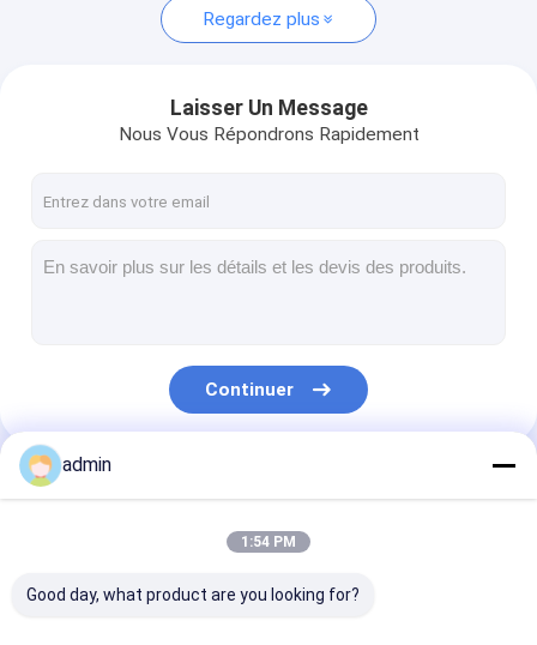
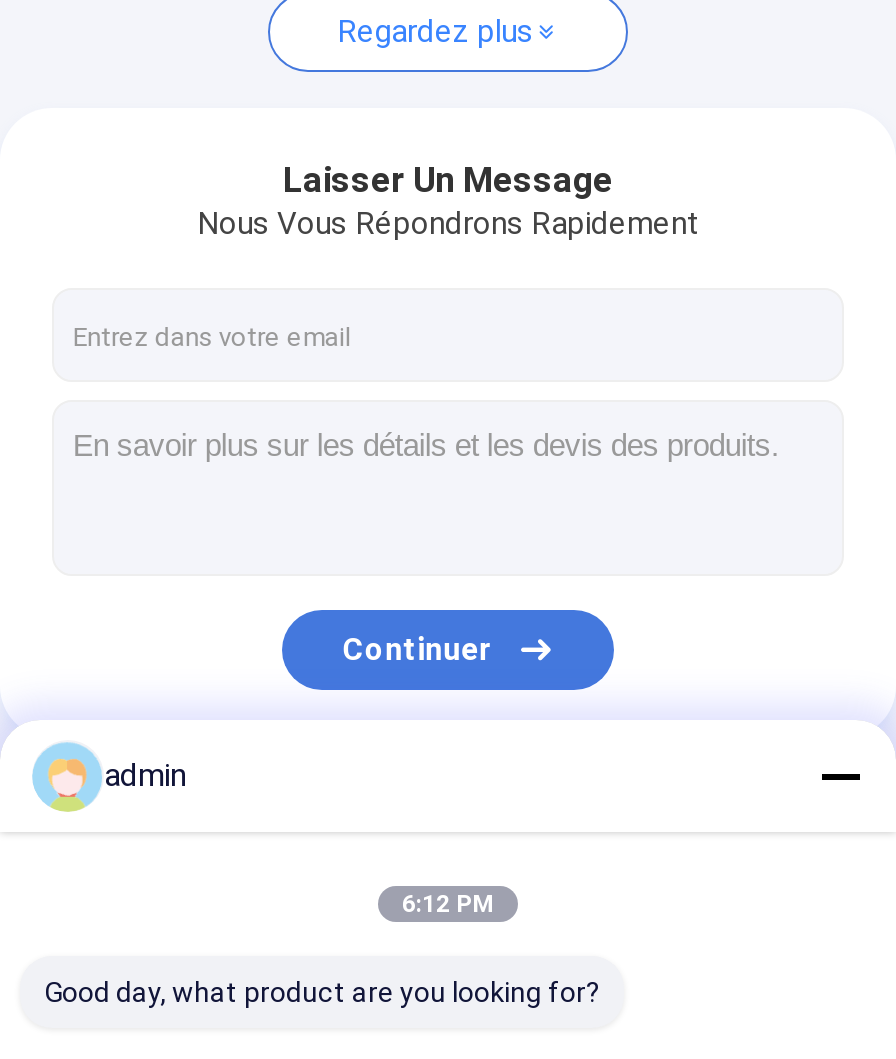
[241,534,296,550] 1:54 PM -> [402,890,494,918] 6:12 PM

